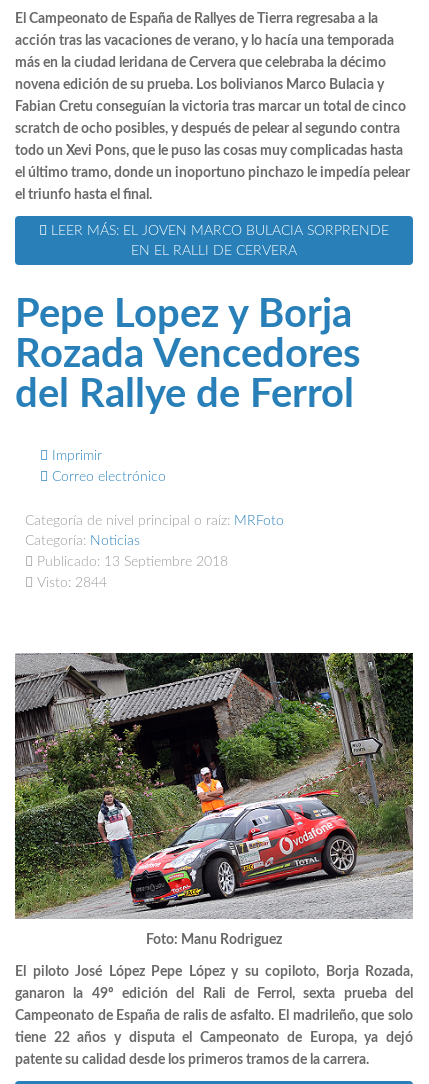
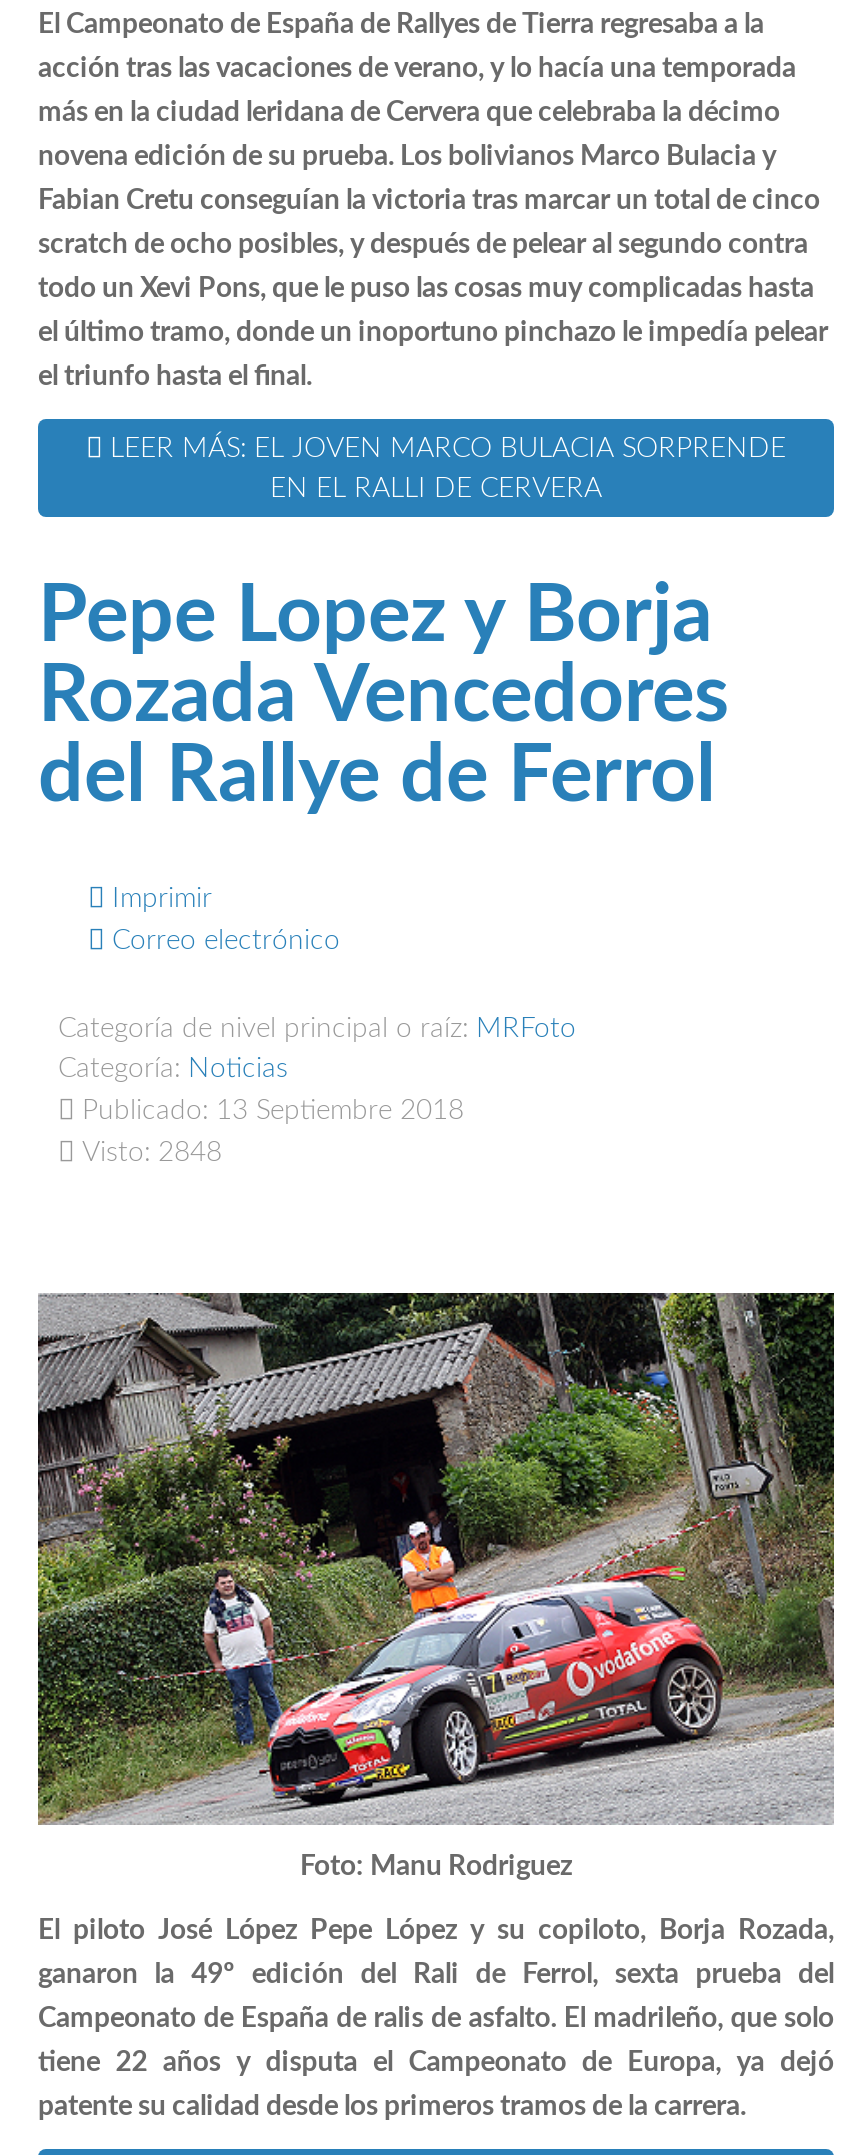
[33,576,107,590] Visto: 2844 -> [74,1140,222,1168] Visto: 2848

